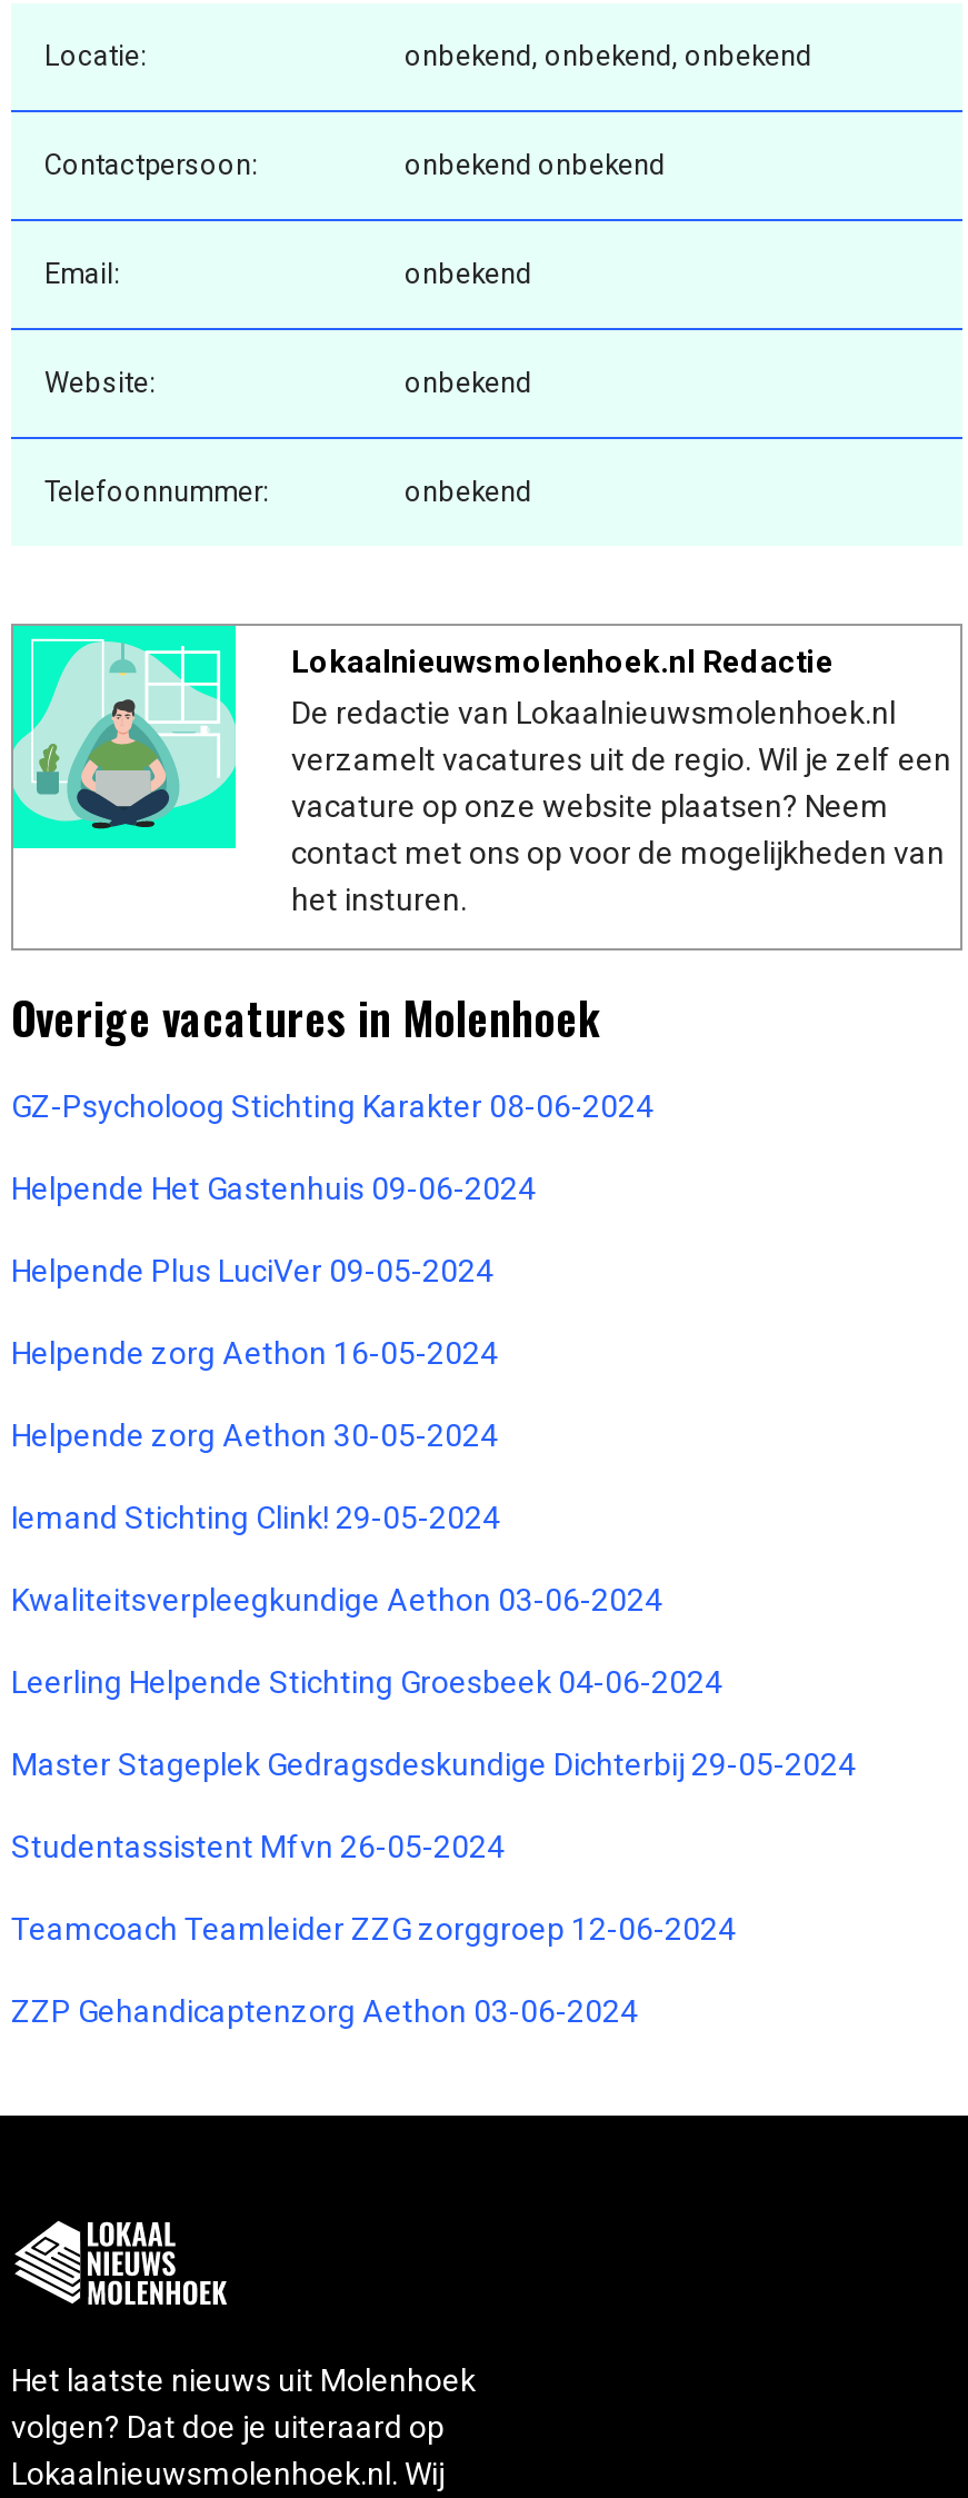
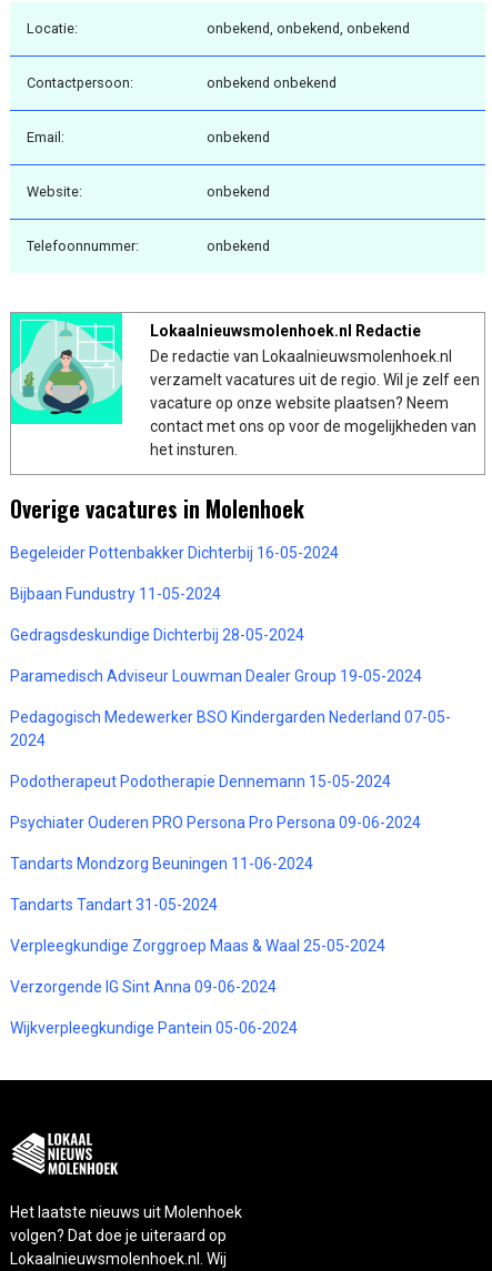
[11,1088,653,1123] GZ-Psycholoog Stichting Karakter 08-06-2024 -> [10,544,339,561] Begeleider Pottenbakker Dichterbij 16-05-2024
[11,1170,536,1206] Helpende Het Gastenhuis 09-06-2024 -> [10,585,221,603] Bijbaan Fundustry 11-05-2024
[11,1252,493,1288] Helpende Plus LuciVer 09-05-2024 -> [10,626,304,644] Gedragsdeskundige Dichterbij 28-05-2024
[11,1335,498,1370] Helpende zorg Aethon 16-05-2024 -> [10,667,422,685] Paramedisch Adviseur Louwman Dealer Group 19-05-2024
[11,1417,498,1453] Helpende zorg Aethon 30-05-2024 -> [10,708,451,749] Pedagogisch Medewerker BSO Kindergarden Nederland 07-05- | 2024
[11,1499,500,1535] Iemand Stichting Clink! 29-05-2024 -> [10,772,391,790] Podotherapeut Podotherapie Dennemann 15-05-2024
[11,1582,662,1617] Kwaliteitsverpleegkundige Aethon 03-06-2024 -> [10,813,421,831] Psychiater Ouderen PRO Persona Pro Persona 09-06-2024
[11,1664,722,1699] Leerling Helpende Stichting Groesbeek 04-06-2024 -> [10,855,313,872] Tandarts Mondzorg Beuningen 11-06-2024
[11,1746,856,1782] Master Stageplek Gedragsdeskundige Dichterbij 29-05-2024 -> [10,896,218,913] Tandarts Tandart 31-05-2024
[11,1828,505,1864] Studentassistent Mfvn 26-05-2024 -> [10,937,385,954] Verpleegkundige Zorggroep Maas & Waal 25-05-2024
[11,1911,736,1946] Teamcoach Teamleider ZZG zorggroep 12-06-2024 -> [10,978,277,995] Verzorgende IG Sint Anna 09-06-2024
[11,1993,638,2028] ZZP Gehandicaptenzorg Aethon 03-06-2024 -> [10,1019,298,1037] Wijkverpleegkundige Pantein 05-06-2024

